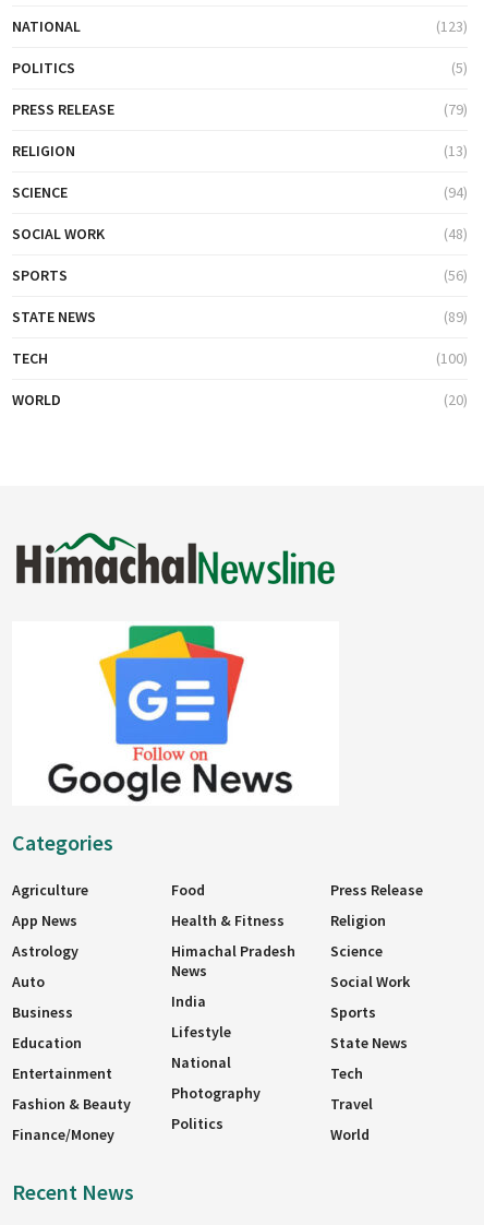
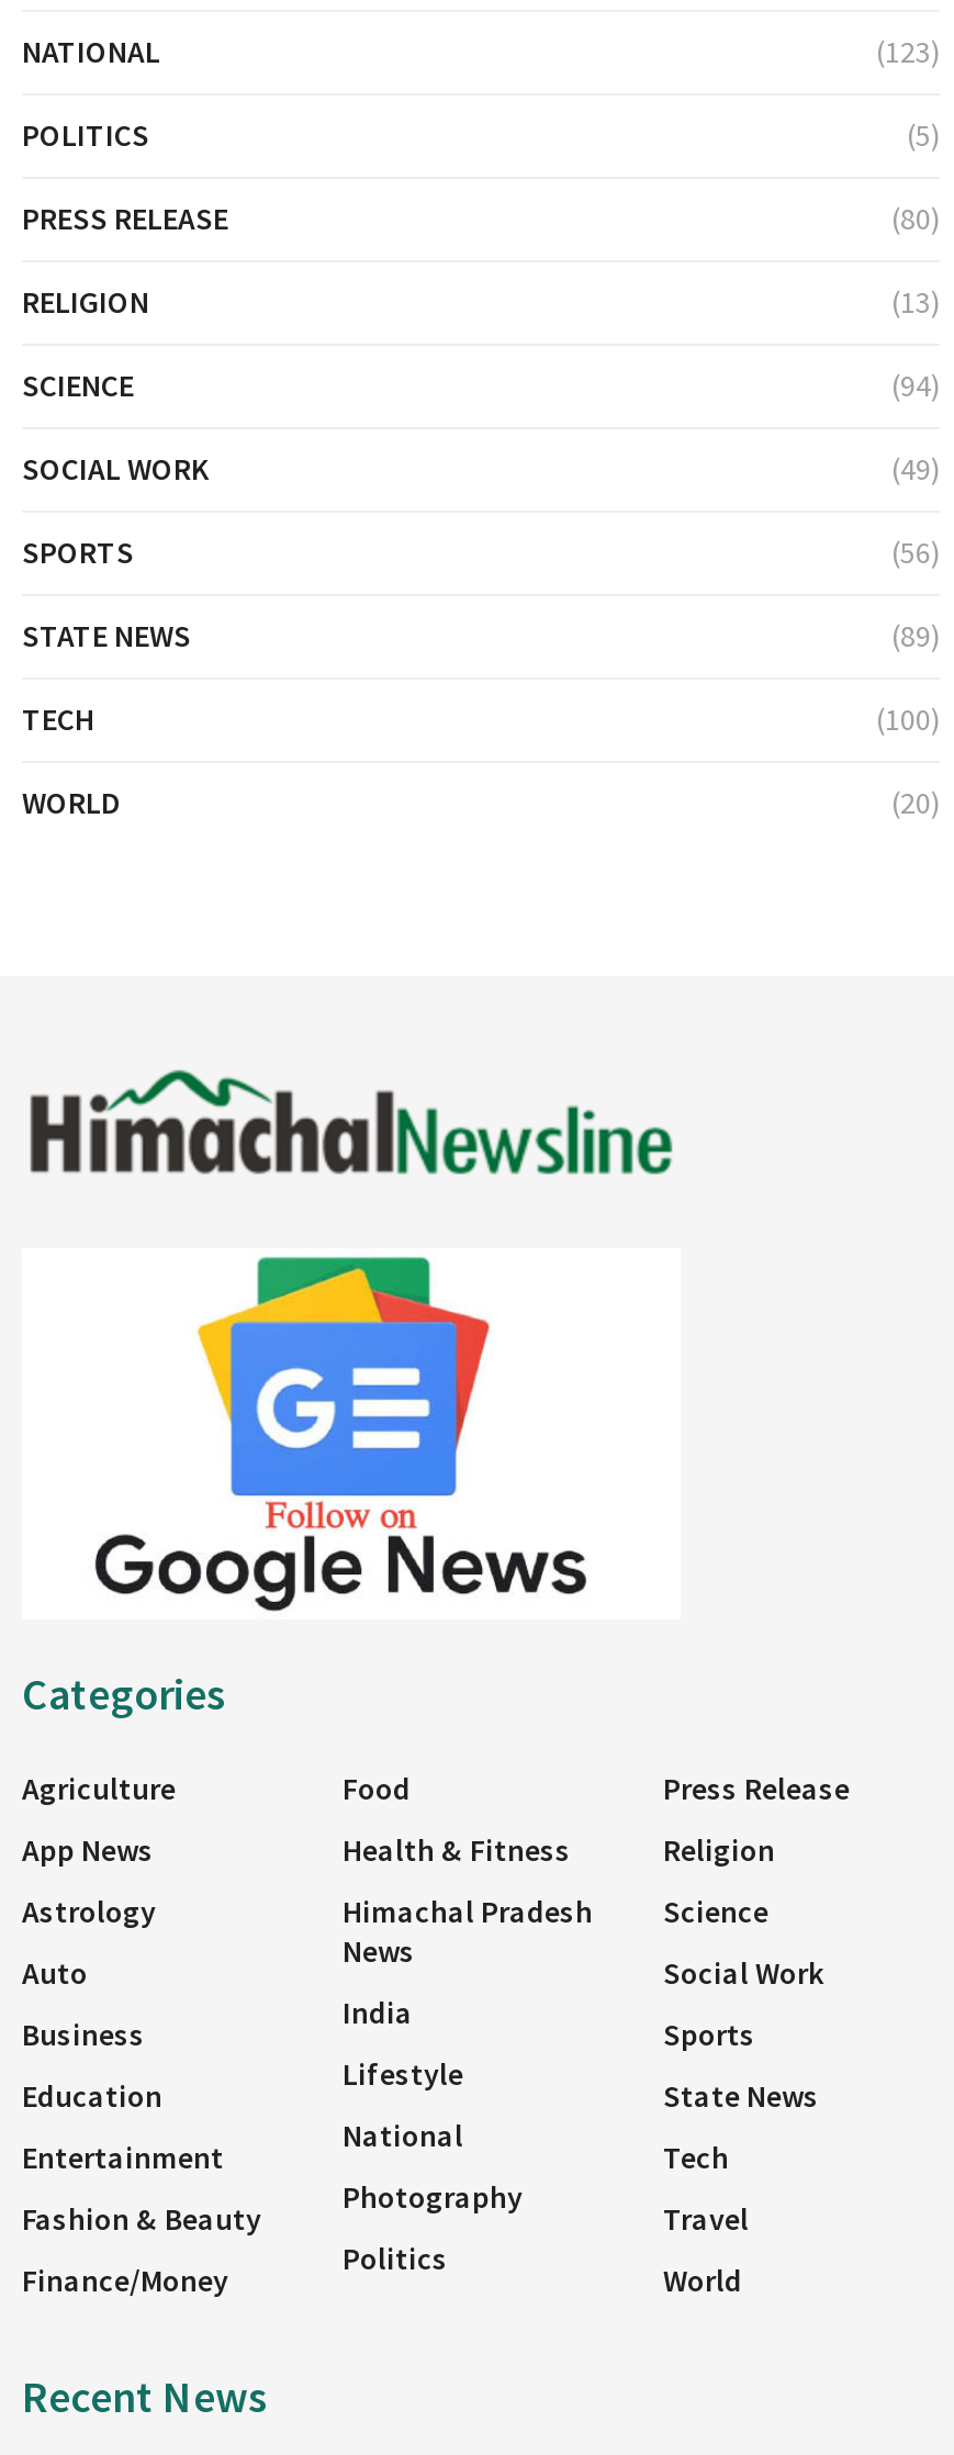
[444,99,468,119] (79) -> [891,199,940,238] (80)
[444,224,468,243] (48) -> [891,449,940,489] (49)

